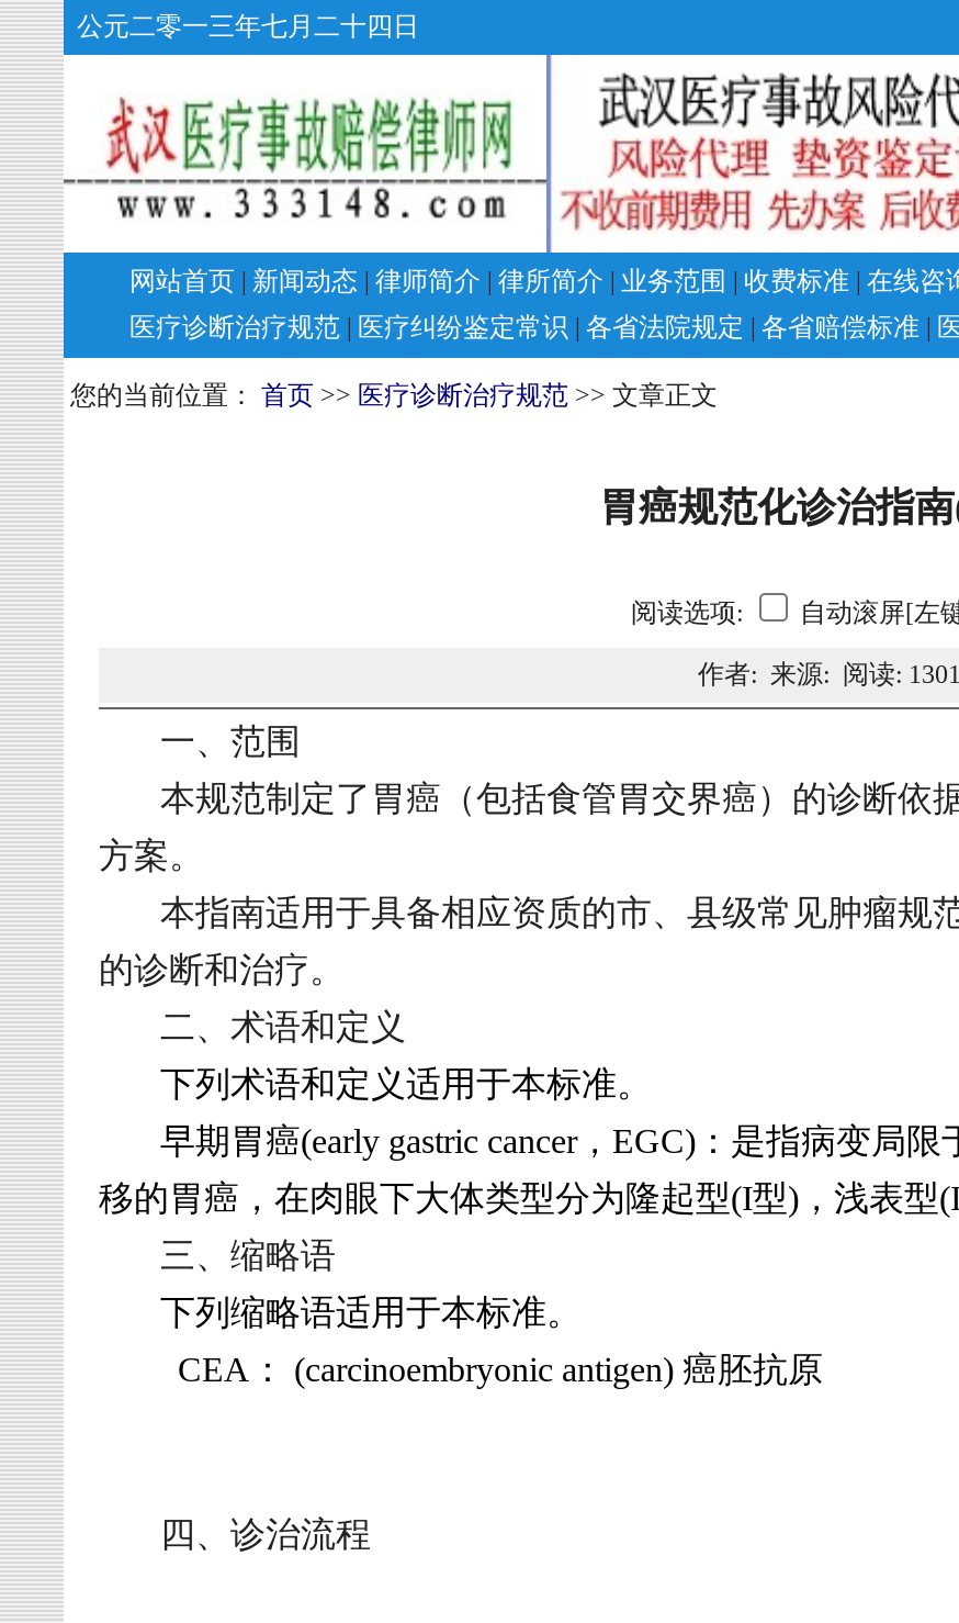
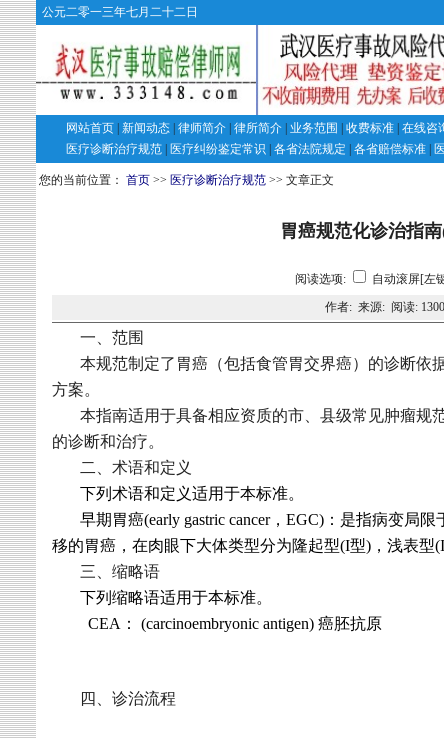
[77,11,419,42] 公元二零一三年七月二十四日 -> [42,5,198,19] 公元二零一三年七月二十二日
[698,659,959,690] 作者: 来源: 阅读: 1301 -> [325,300,444,314] 作者: 来源: 阅读: 1300

